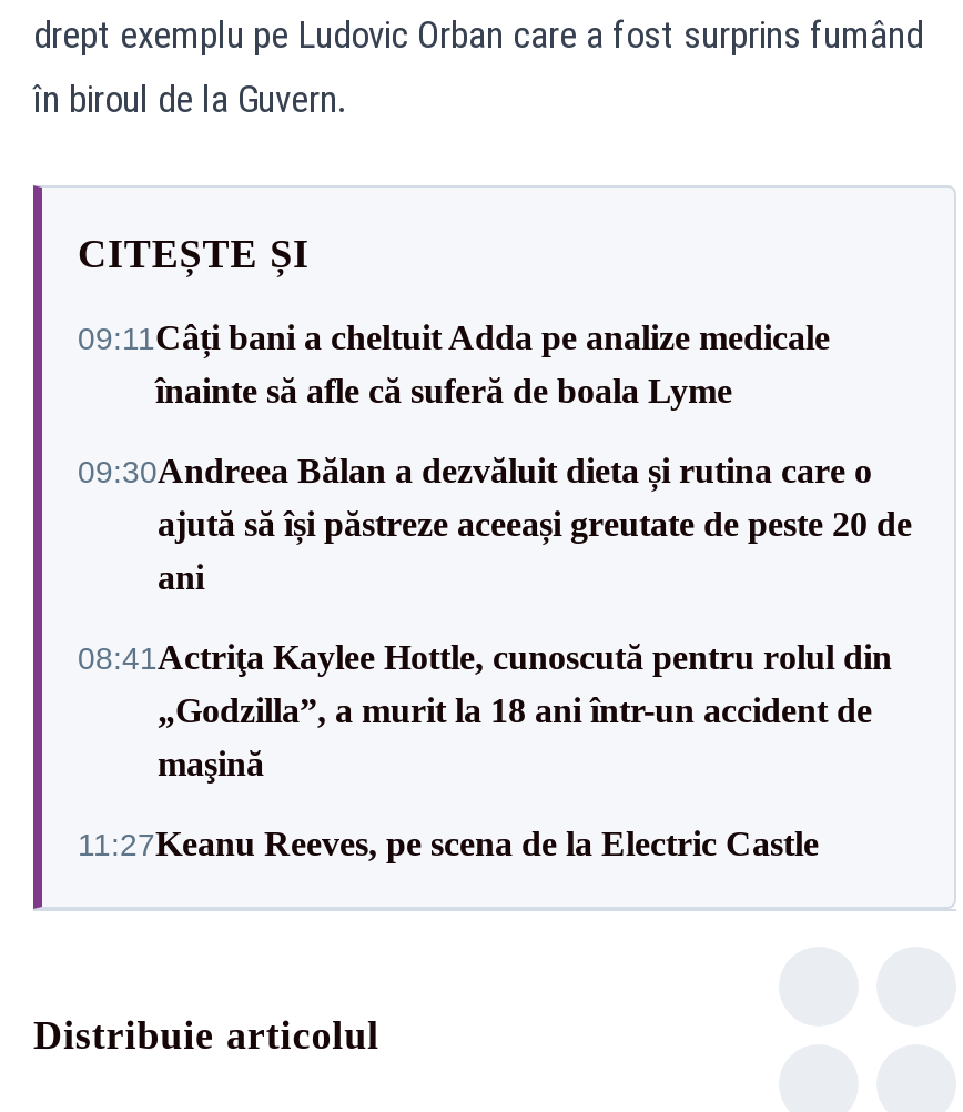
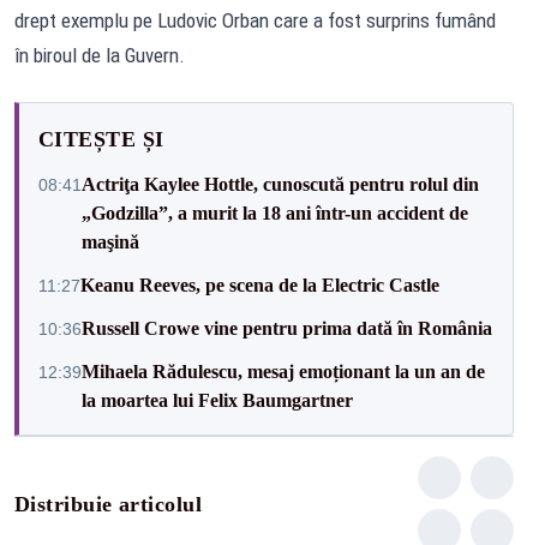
[78,319,912,596] 09:11Câți bani a cheltuit Adda pe analize medicale | înainte să afle că suferă de boala Lyme | 09:30Andreea Bălan a dezvăluit dieta și rutina care o | ajută să își păstreze aceeași greutate de peste 20 de | ani -> none
moved [78,638,892,862] -> [38,173,479,295]: 08:41Actriţa Kaylee Hottle, cunoscută pentru rolul din | „Godzilla”, a murit la 18 ani într-un accident de | maşină | 11:27Keanu Reeves, pe scena de la Electric Castle
none -> [38,318,492,410] 10:36Russell Crowe vine pentru prima dată în România | 12:39Mihaela Rădulescu, mesaj emoționant la un an de | la moartea lui Felix Baumgartner

